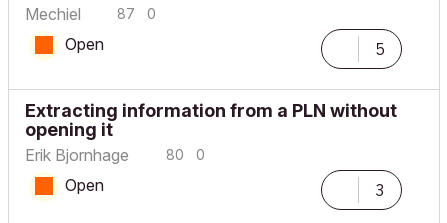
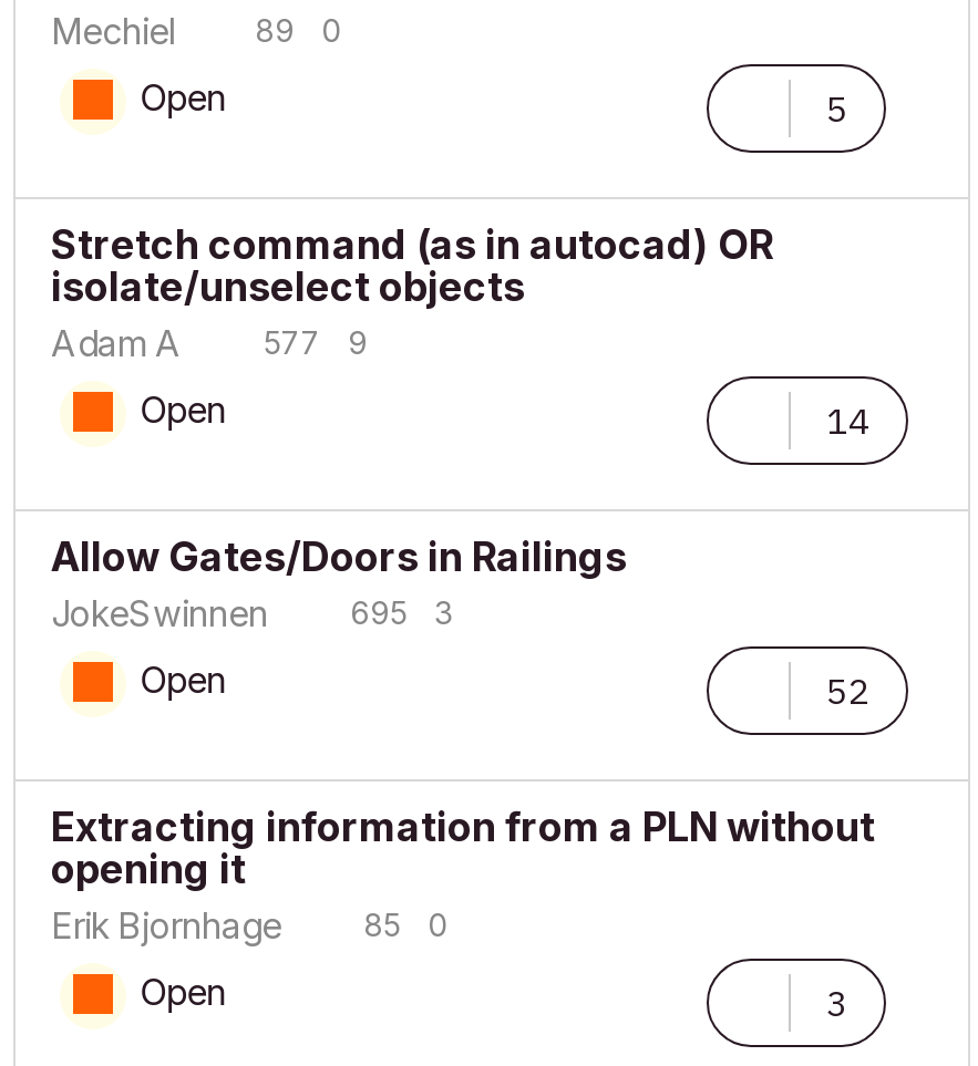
[25,4,156,24] Mechiel 87 0 -> [51,9,341,53] Mechiel 89 0
none -> [51,221,871,713] Stretch command (as in autocad) OR | isolate/unselect objects | Adam A | 577 | 9 | Open | 14 | Allow Gates/Doors in Railings | JokeSwinnen | 695 | 3 | Open | 52
[166,146,205,163] 80 0 -> [363,905,447,943] 85 0

